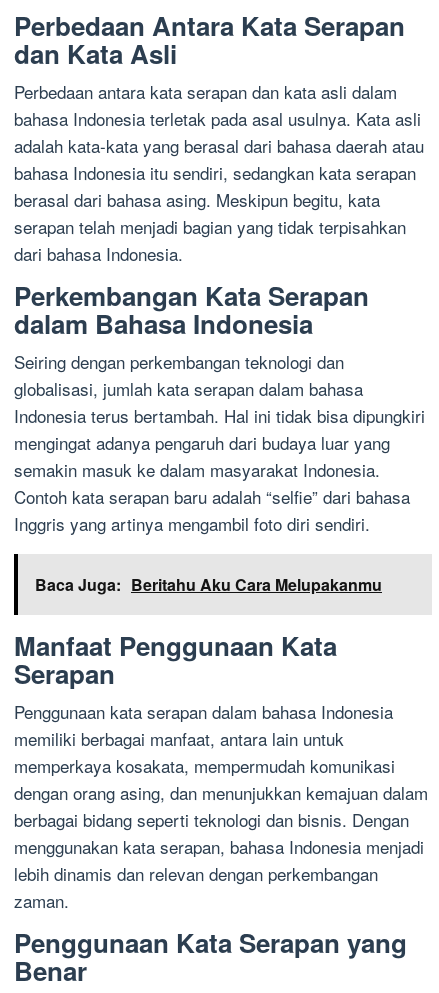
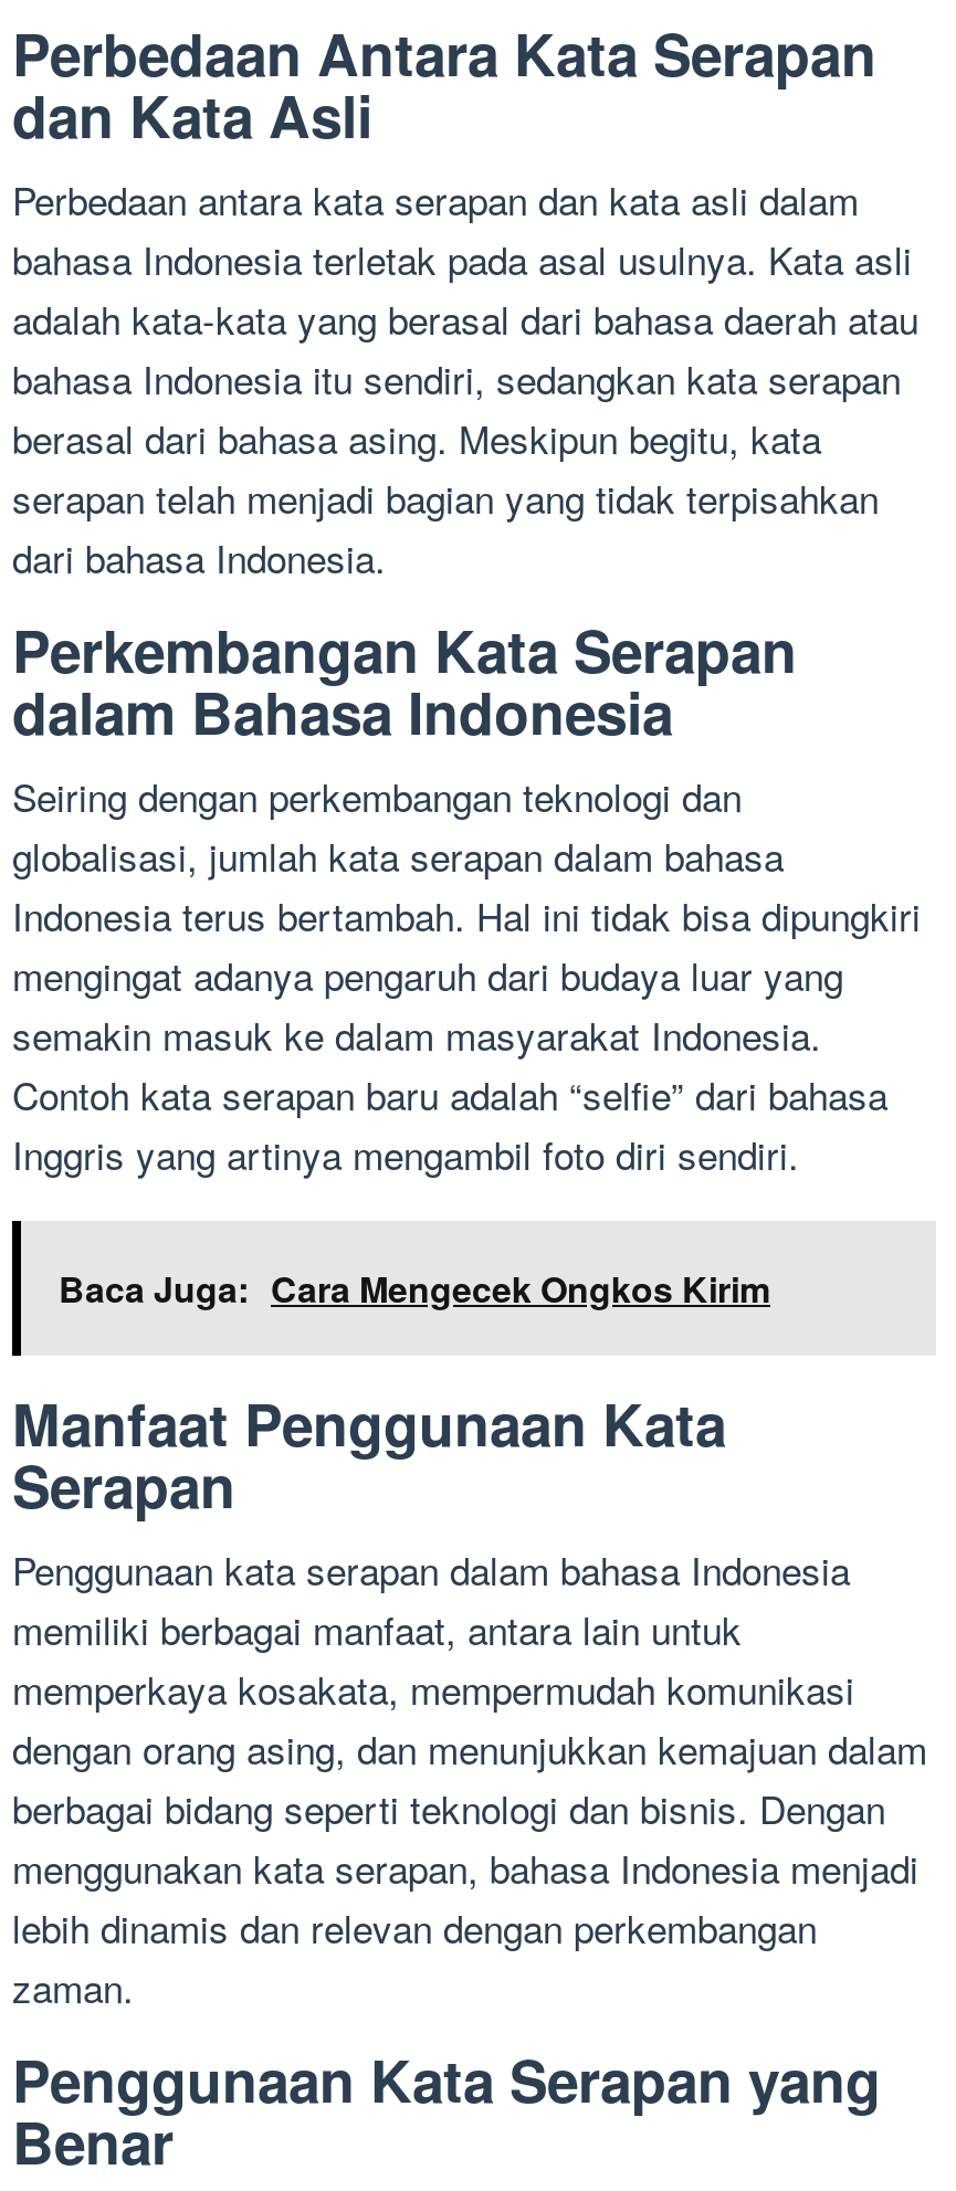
[35,573,382,596] Baca Juga: Beritahu Aku Cara Melupakanmu -> [59,1262,770,1313] Baca Juga: Cara Mengecek Ongkos Kirim

